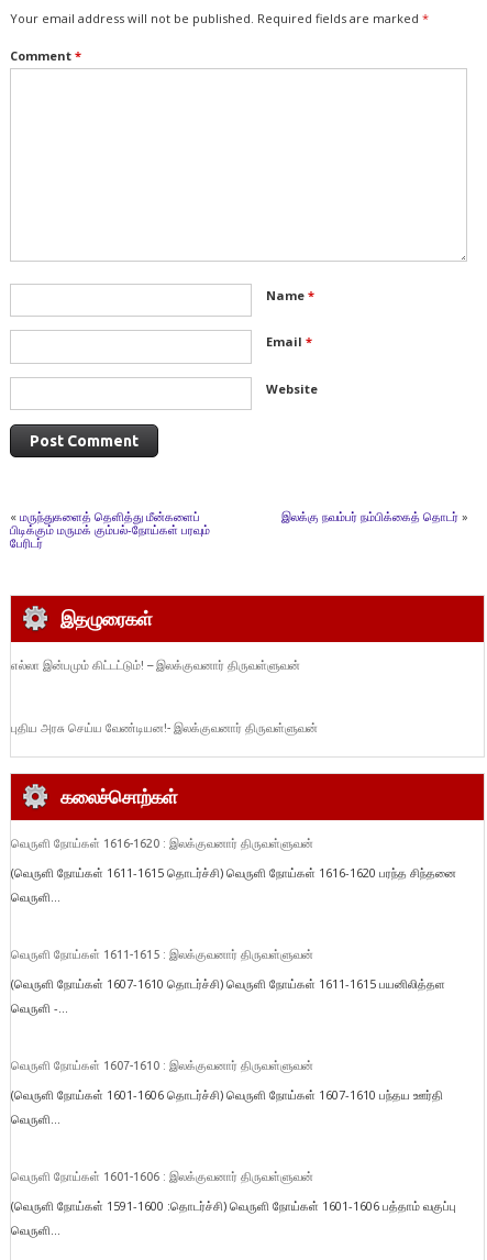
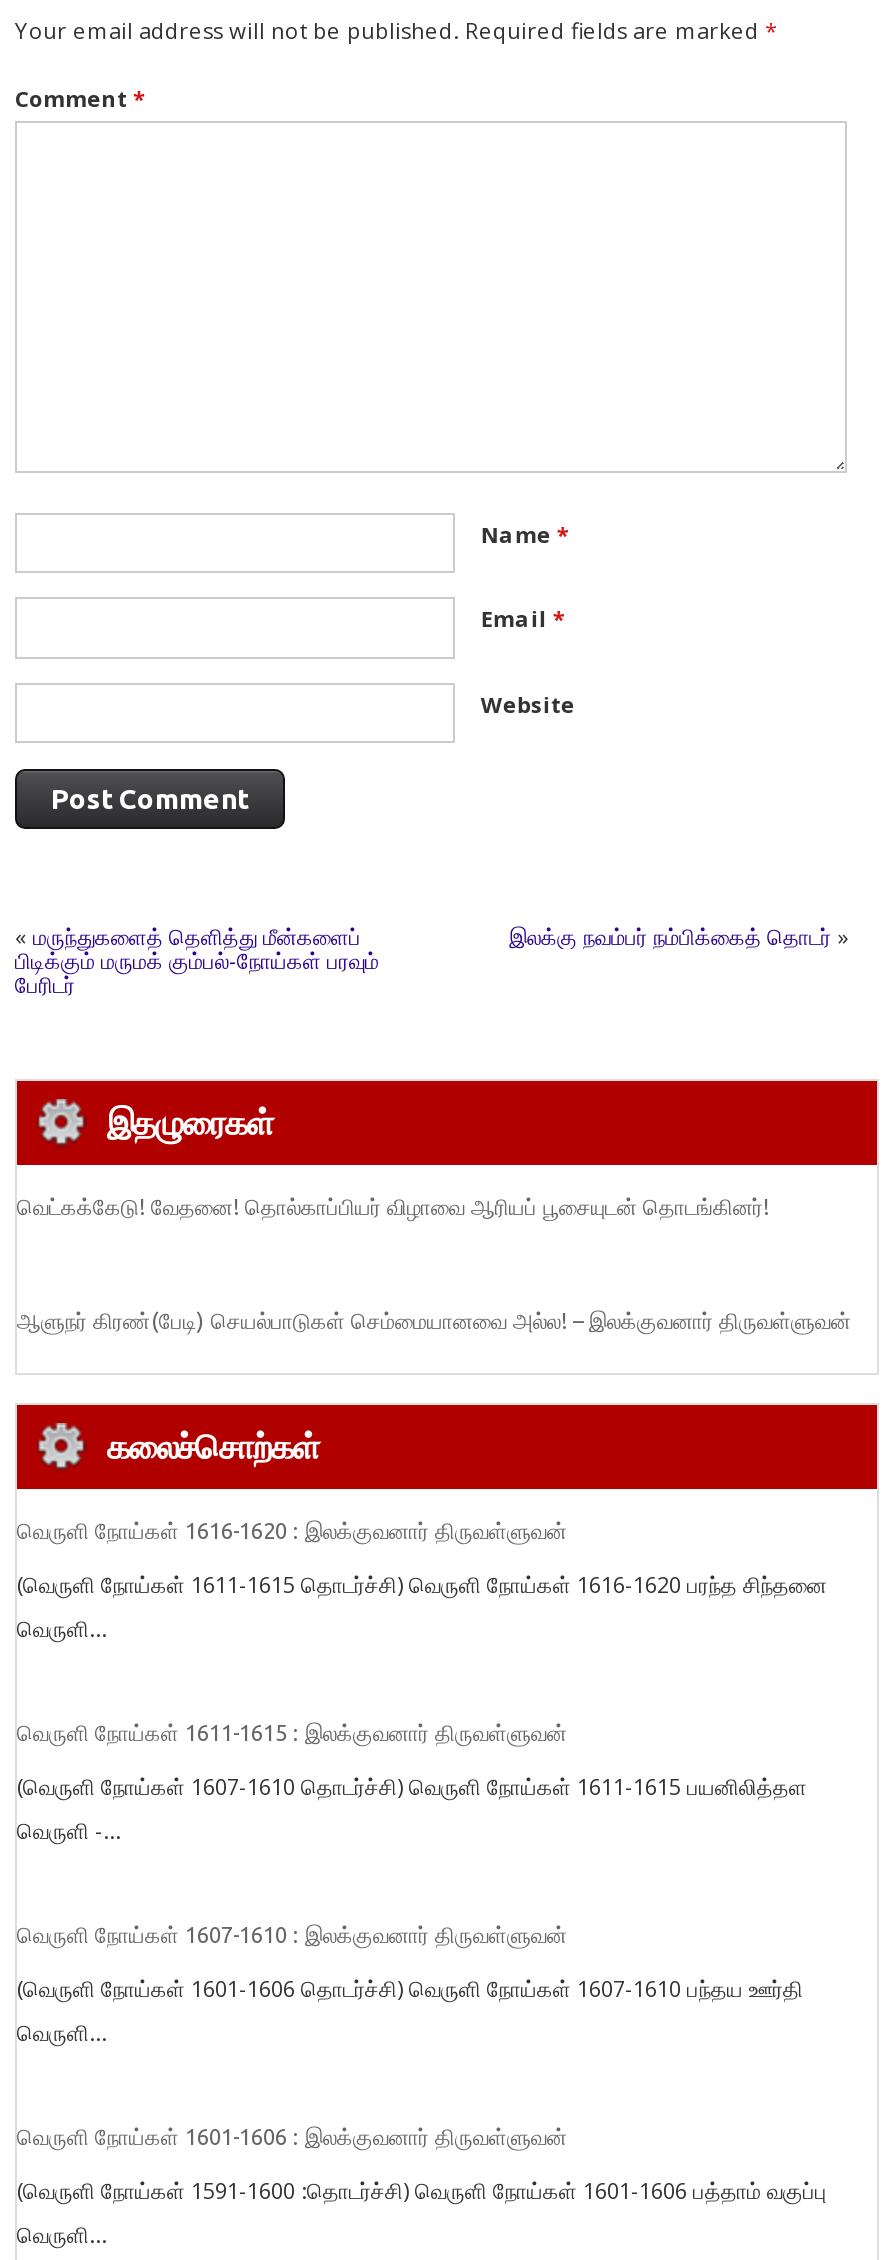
[11,659,300,672] எல்லா இன்பமும் கிட்டட்டும்! – இலக்குவனார் திருவள்ளுவன் -> [17,1196,769,1220] வெட்கக்கேடு! வேதனை! தொல்காப்பியர் விழாவை ஆரியப் பூசையுடன் தொடங்கினர்!
[11,722,318,735] புதிய அரசு செய்ய வேண்டியன!- இலக்குவனார் திருவள்ளுவன் -> [17,1310,851,1334] ஆளுநர் கிரண்(பேடி) செயல்பாடுகள் செம்மையானவை அல்ல! – இலக்குவனார் திருவள்ளுவன்

